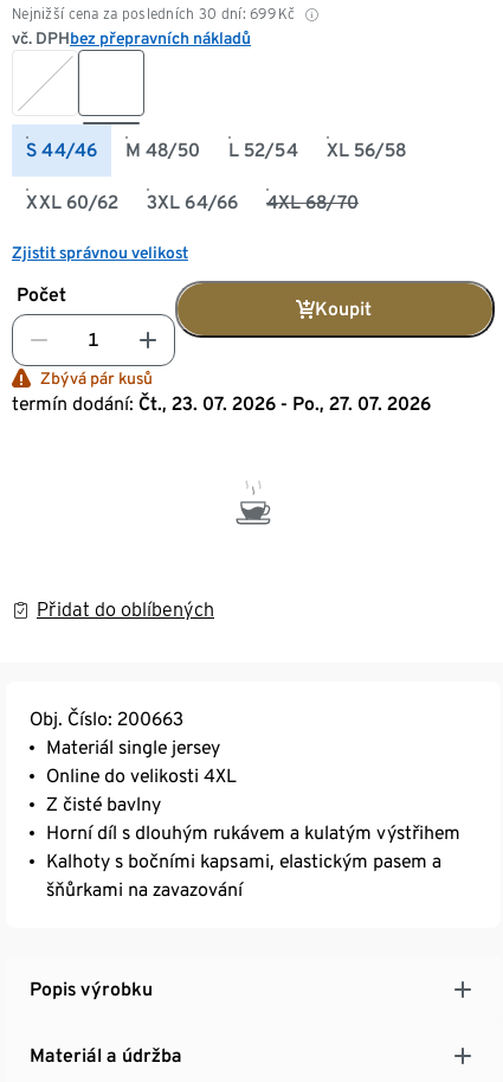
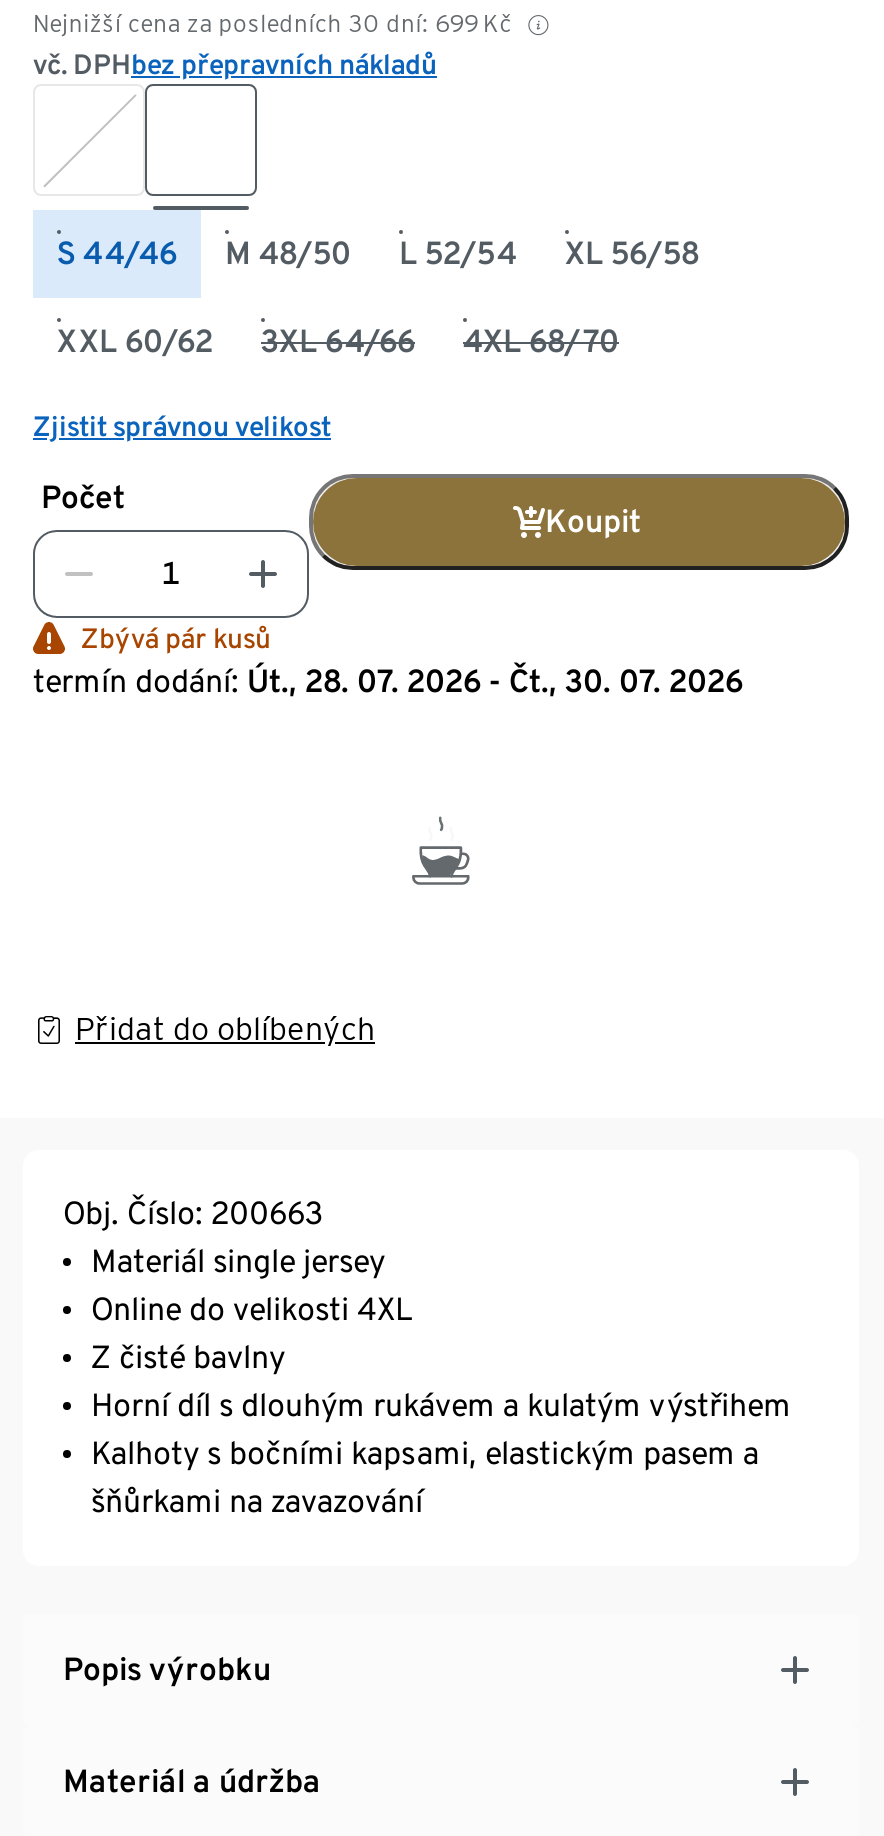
[12,392,431,415] termín dodání: Čt., 23. 07. 2026 - Po., 27. 07. 2026 -> [33,662,743,700] termín dodání: Út., 28. 07. 2026 - Čt., 30. 07. 2026

